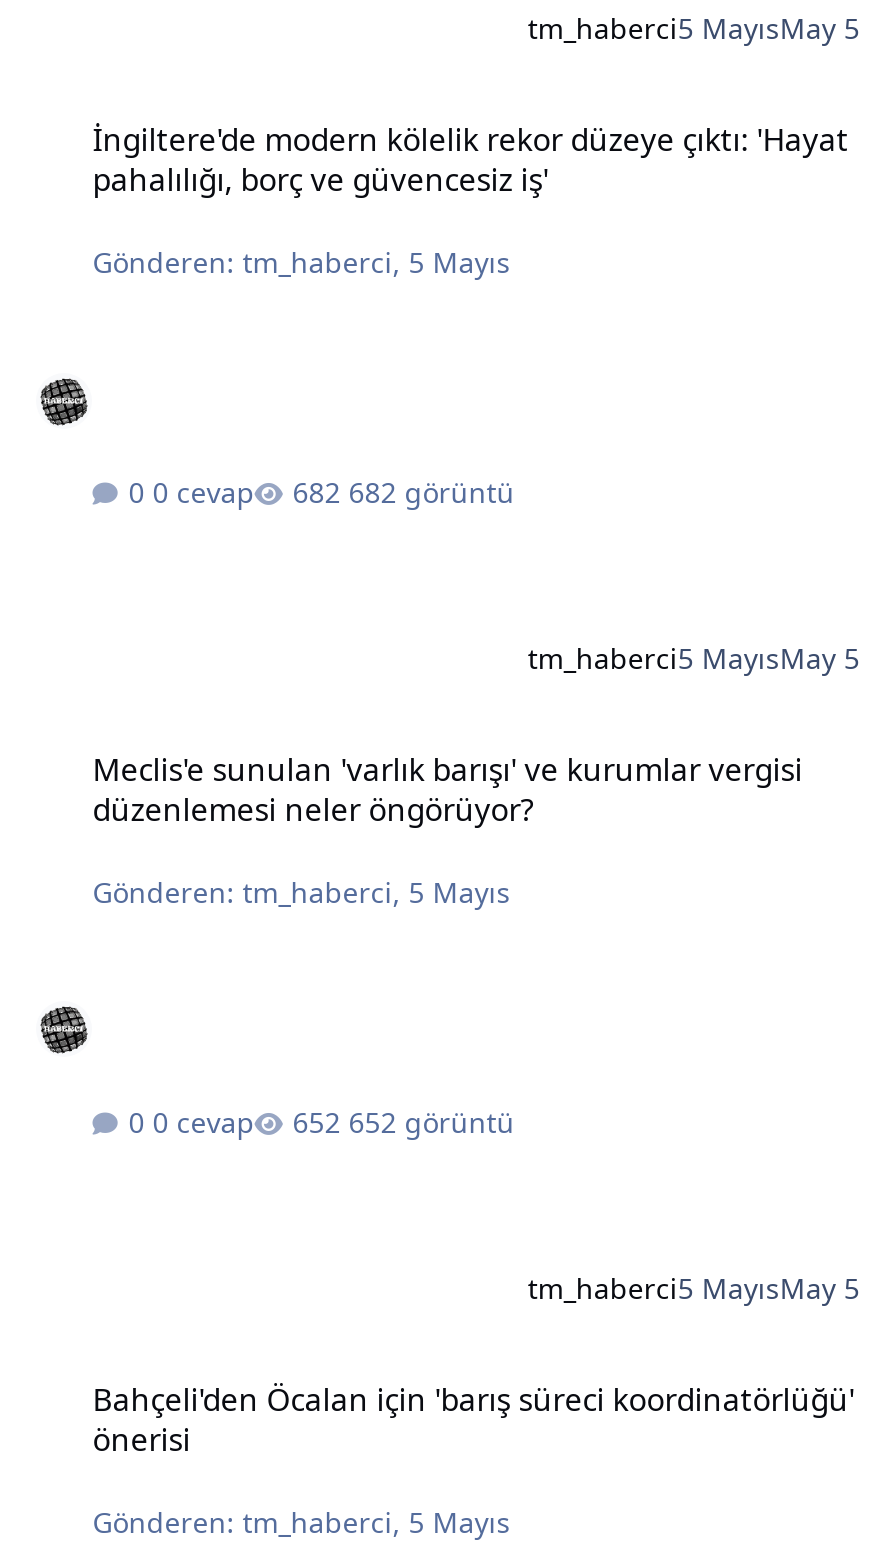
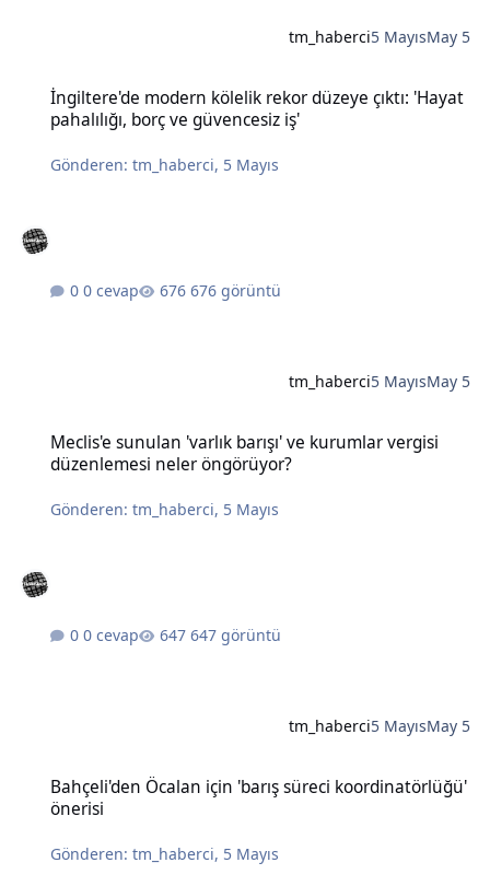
[348,473,514,511] 682 görüntü -> [191,280,281,301] 676 görüntü
[348,1102,514,1140] 652 görüntü -> [191,624,281,645] 647 görüntü

